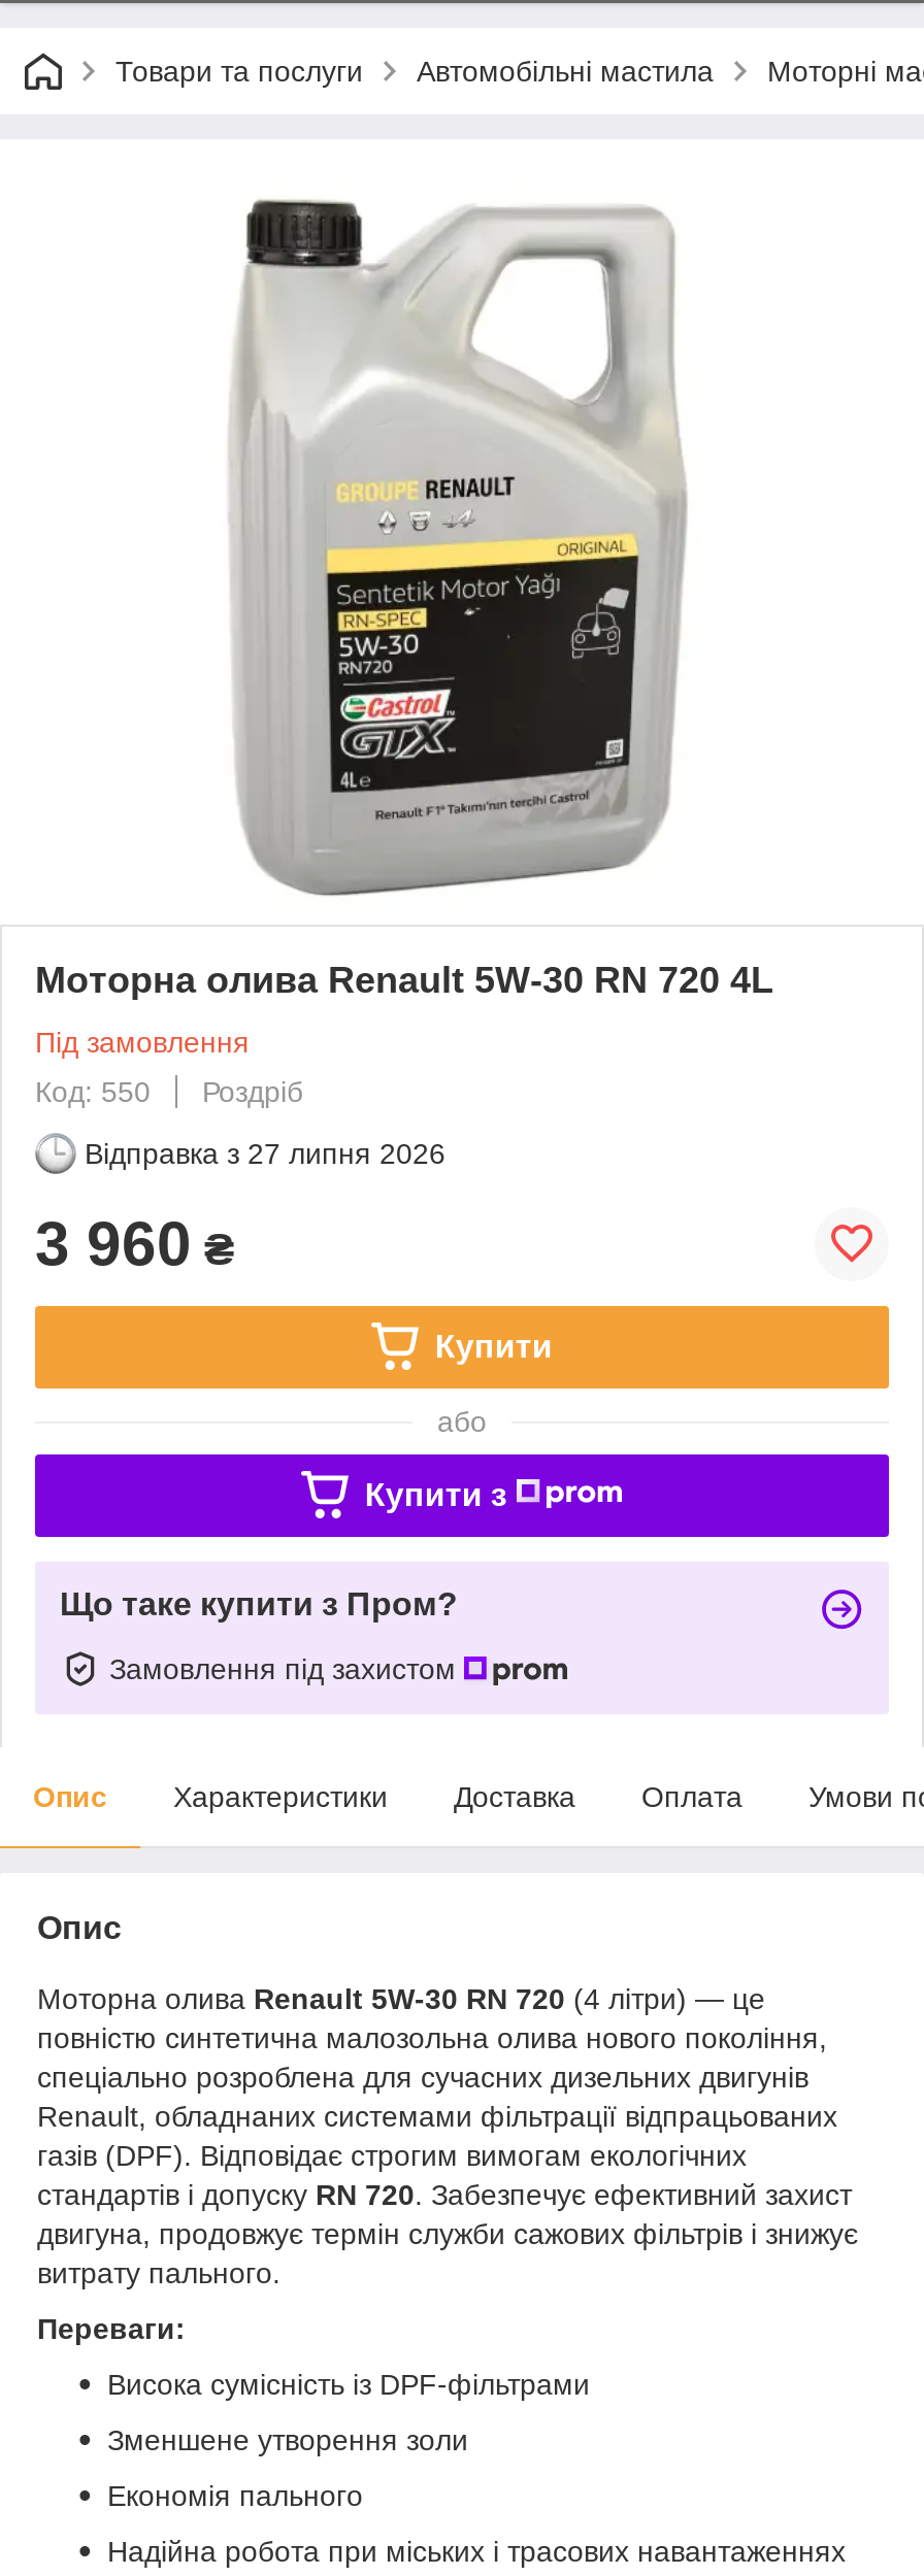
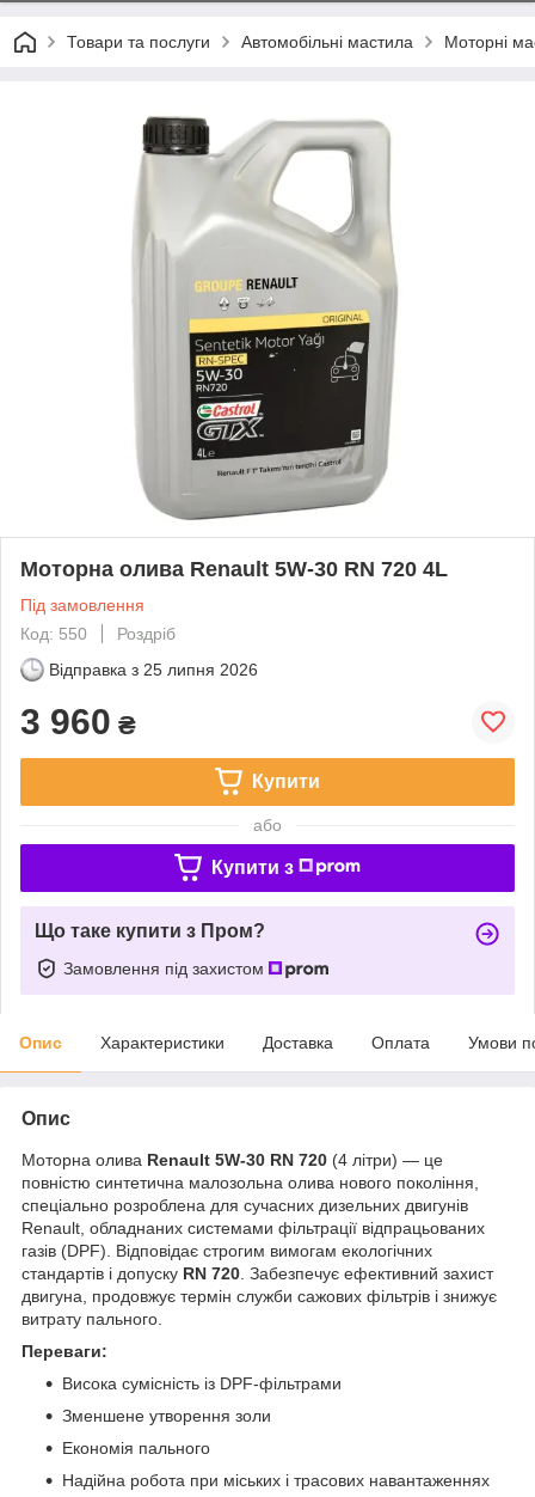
[85,1137,445,1170] Відправка з 27 липня 2026 -> [49,660,258,679] Відправка з 25 липня 2026

